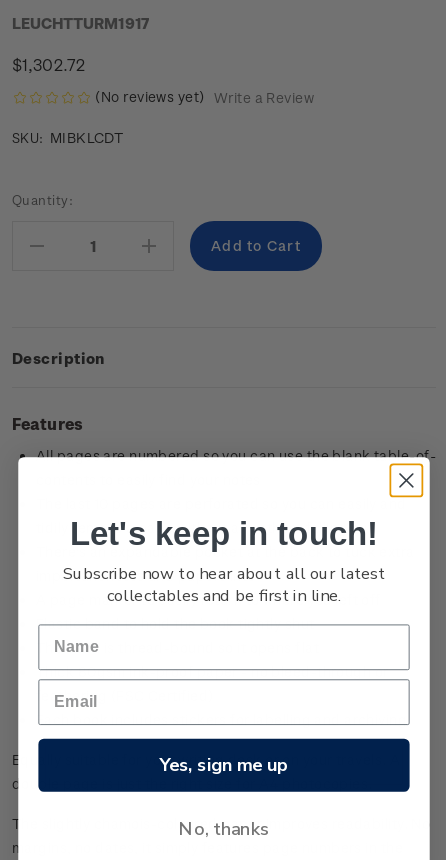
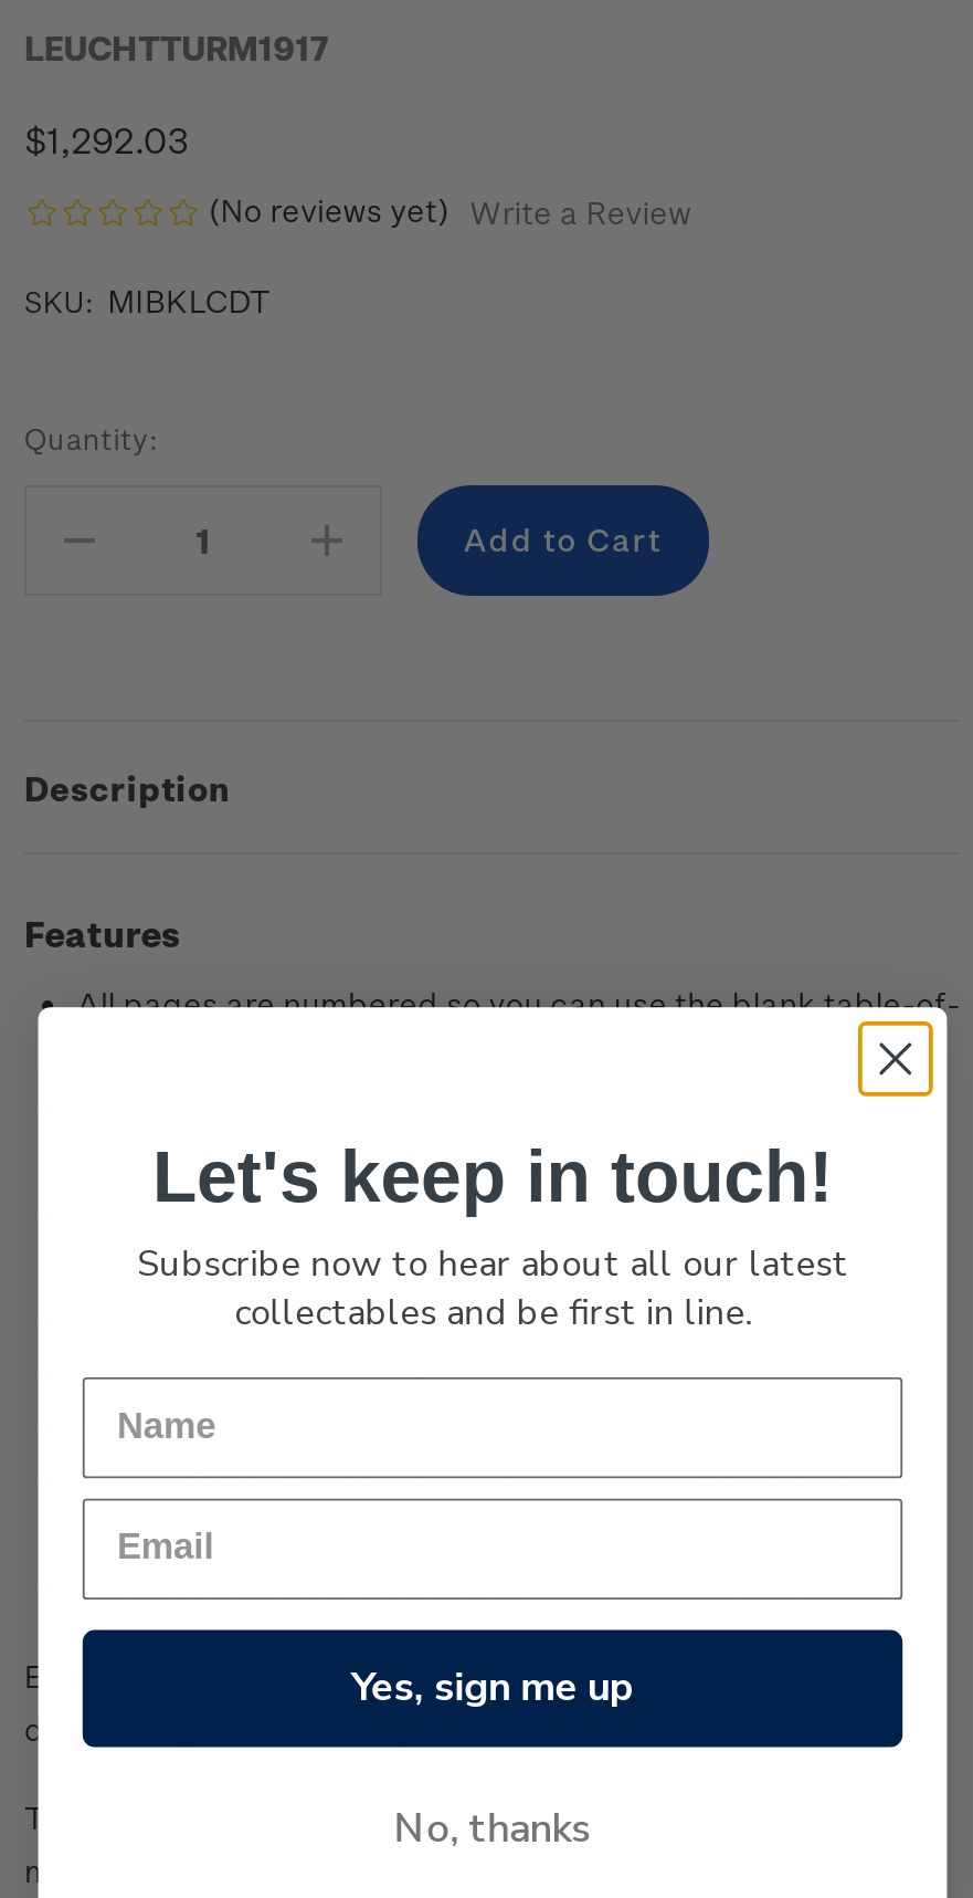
[12,55,85,74] $1,302.72 -> [24,118,188,160] $1,292.03

